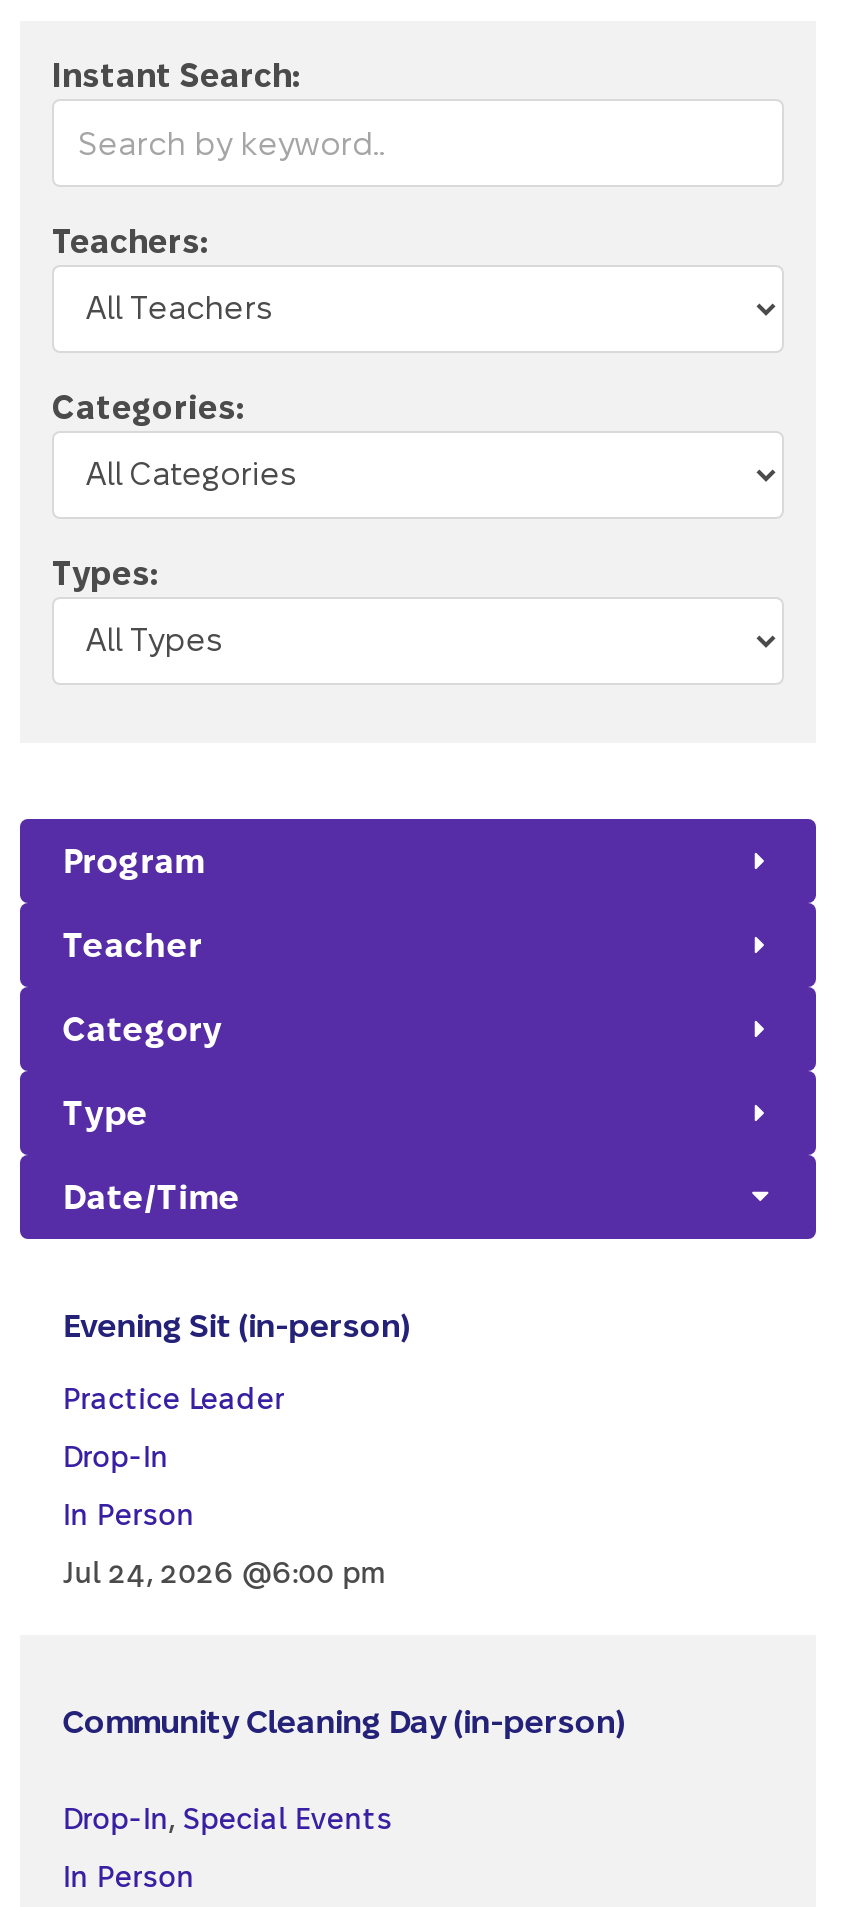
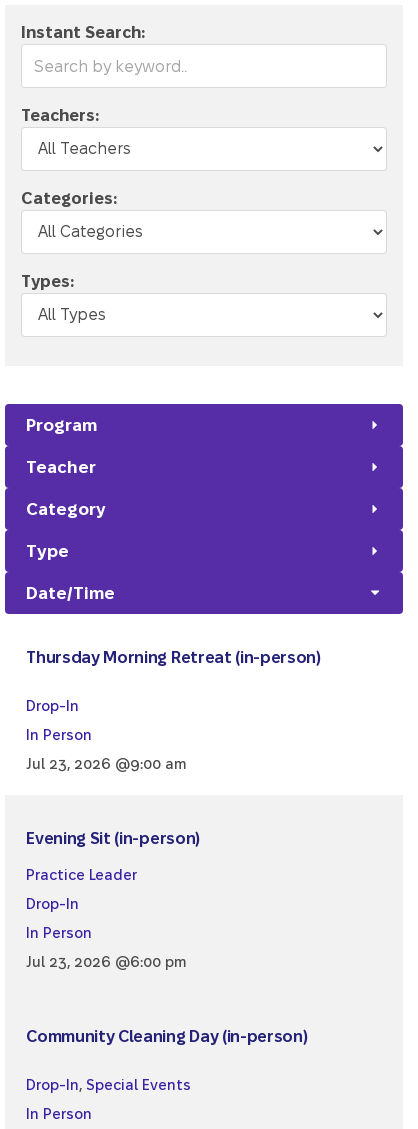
none -> [26,649,321,772] Thursday Morning Retreat (in-person) | Drop-In | In Person | Jul 23, 2026 @9:00 am
[63,1558,385,1590] Jul 24, 2026 @6:00 pm -> [26,954,186,970] Jul 23, 2026 @6:00 pm

